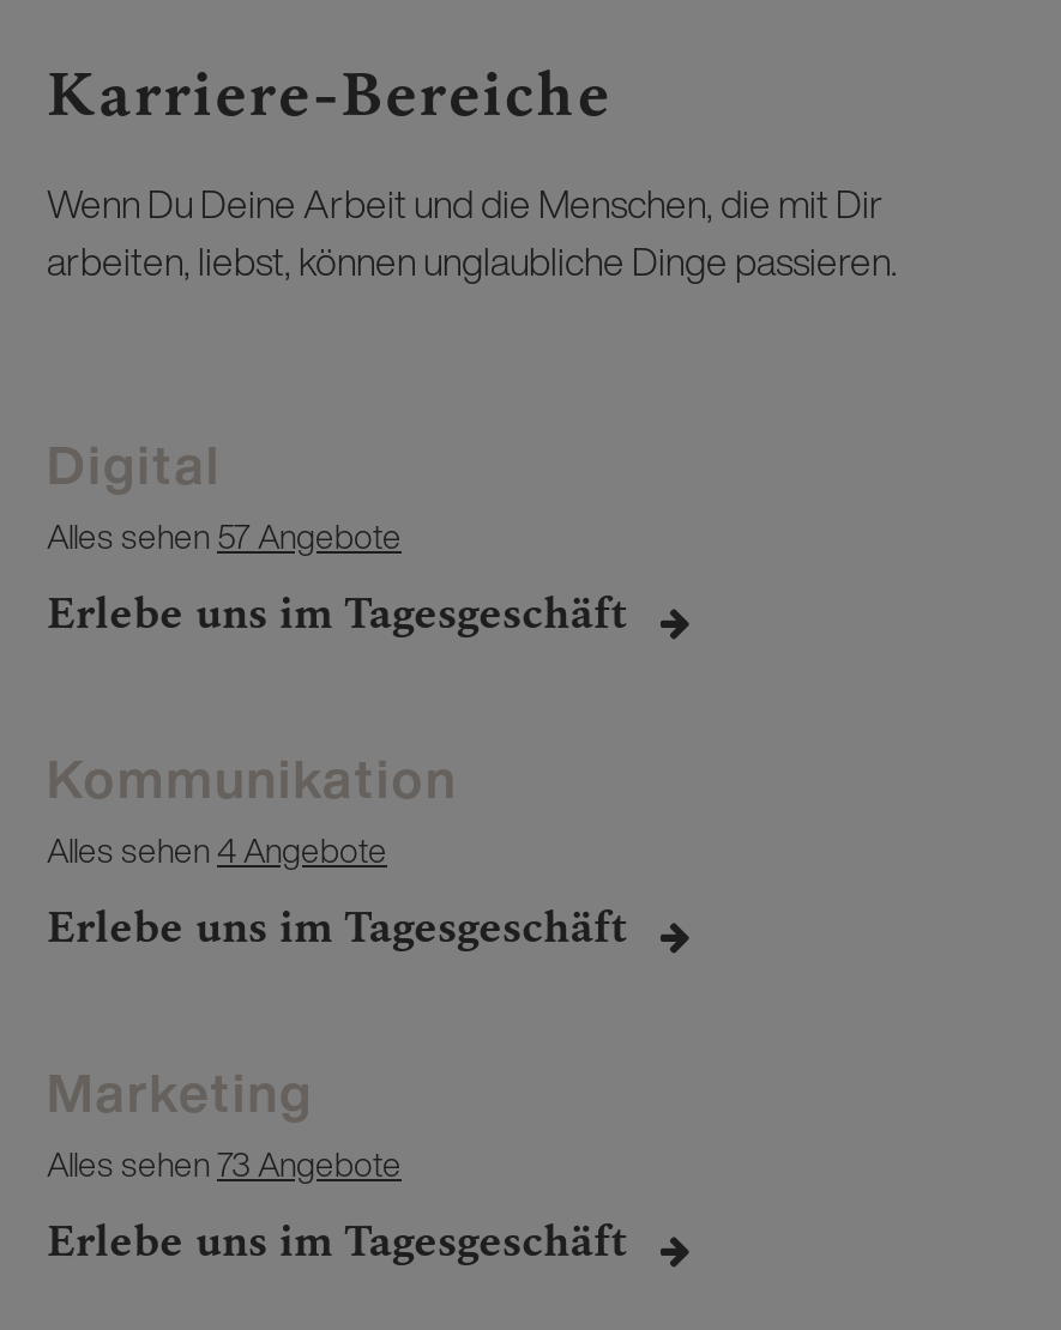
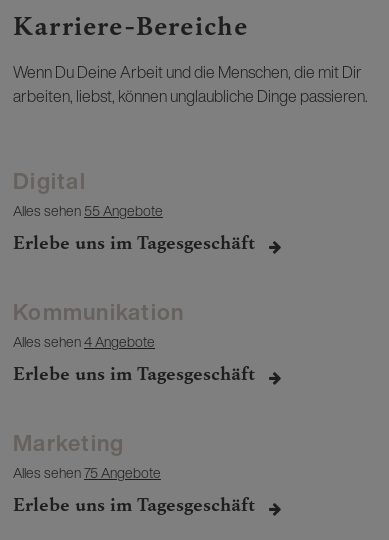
[47,510,402,561] Alles sehen 57 Angebote -> [13,200,163,221] Alles sehen 55 Angebote
[47,1138,402,1189] Alles sehen73 Angebote -> [13,462,161,483] Alles sehen75 Angebote

